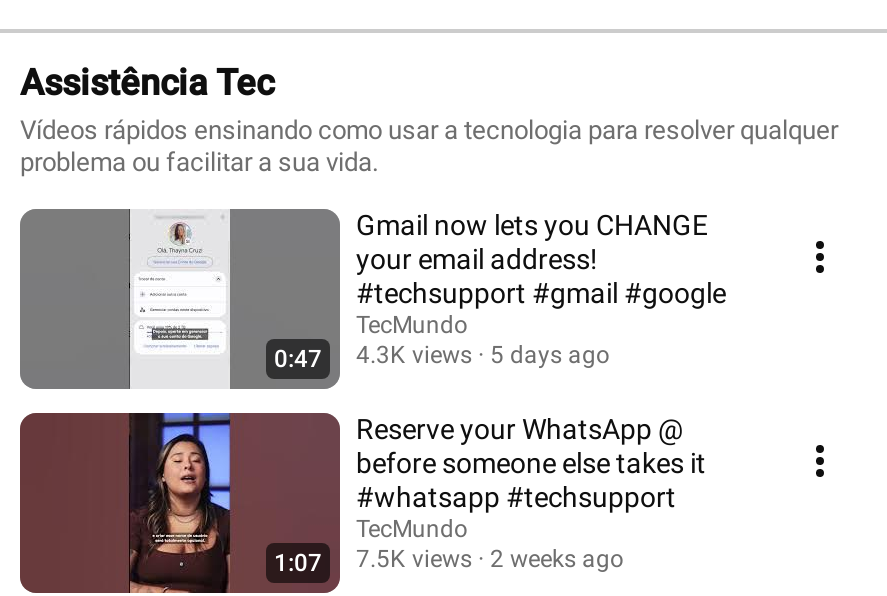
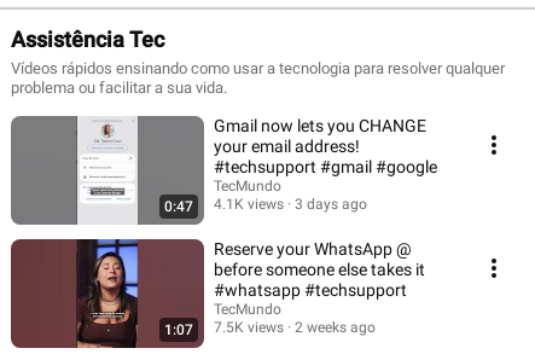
[356,340,472,368] 4.3K views -> [214,195,284,212] 4.1K views
[490,340,610,368] 5 days ago -> [295,195,367,212] 3 days ago

